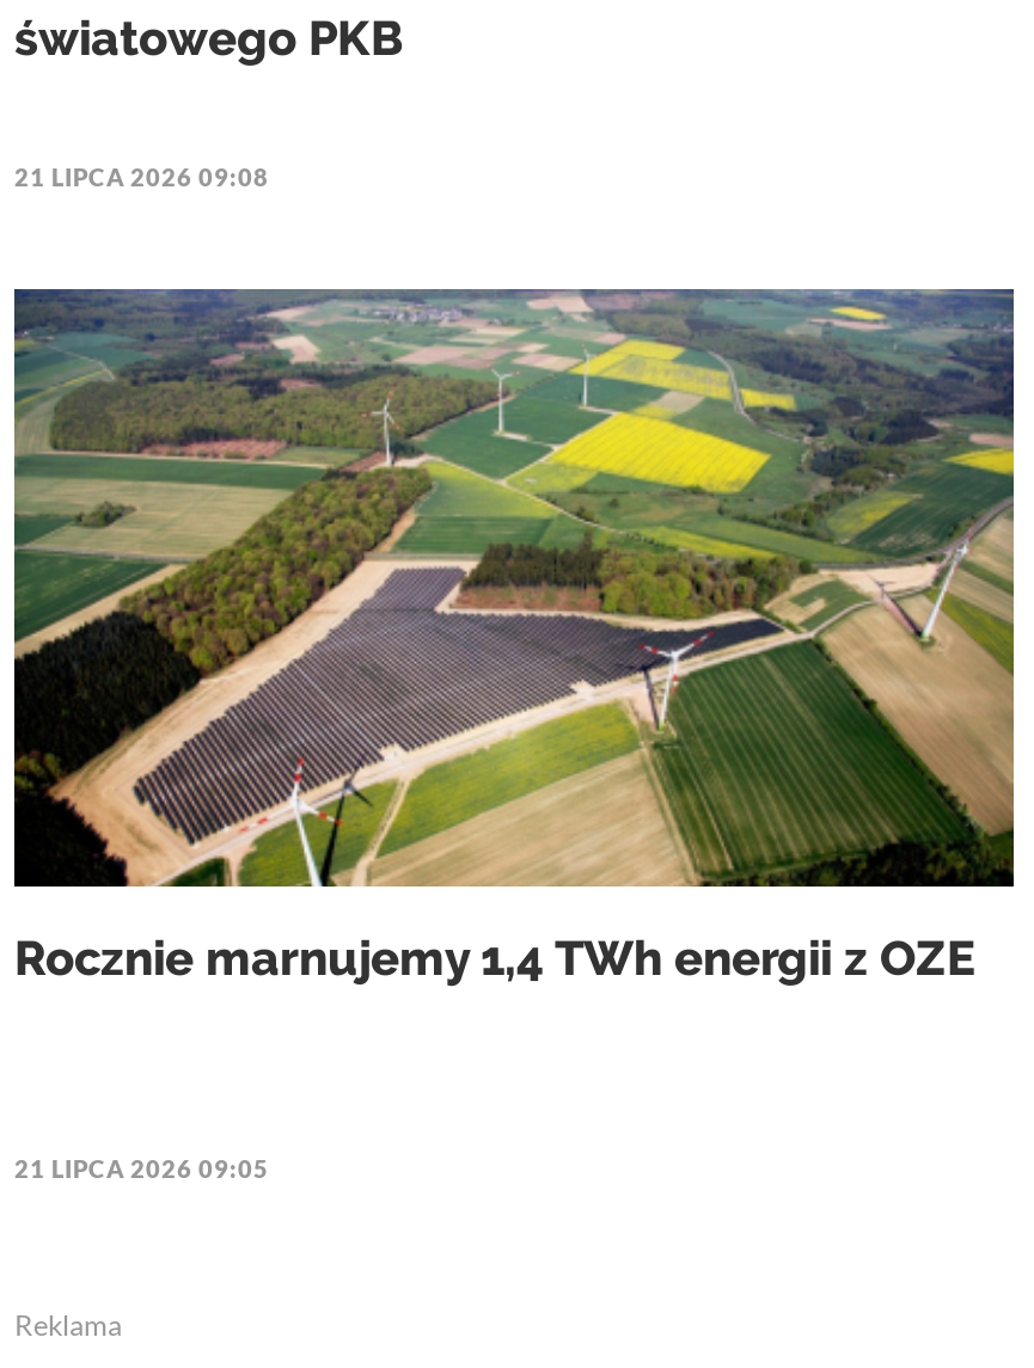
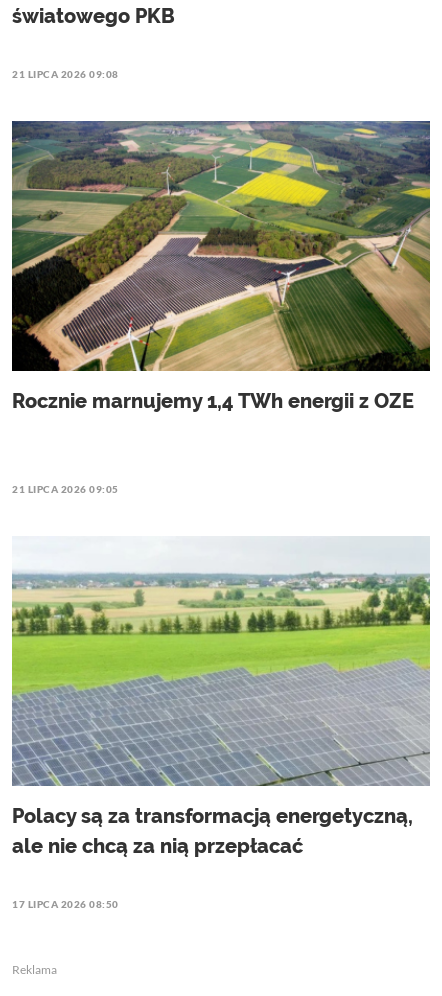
none -> [11,537,431,910] [image] | Polacy są za transformacją energetyczną, | ale nie chcą za nią przepłacać | 17 LIPCA 2026 08:50

